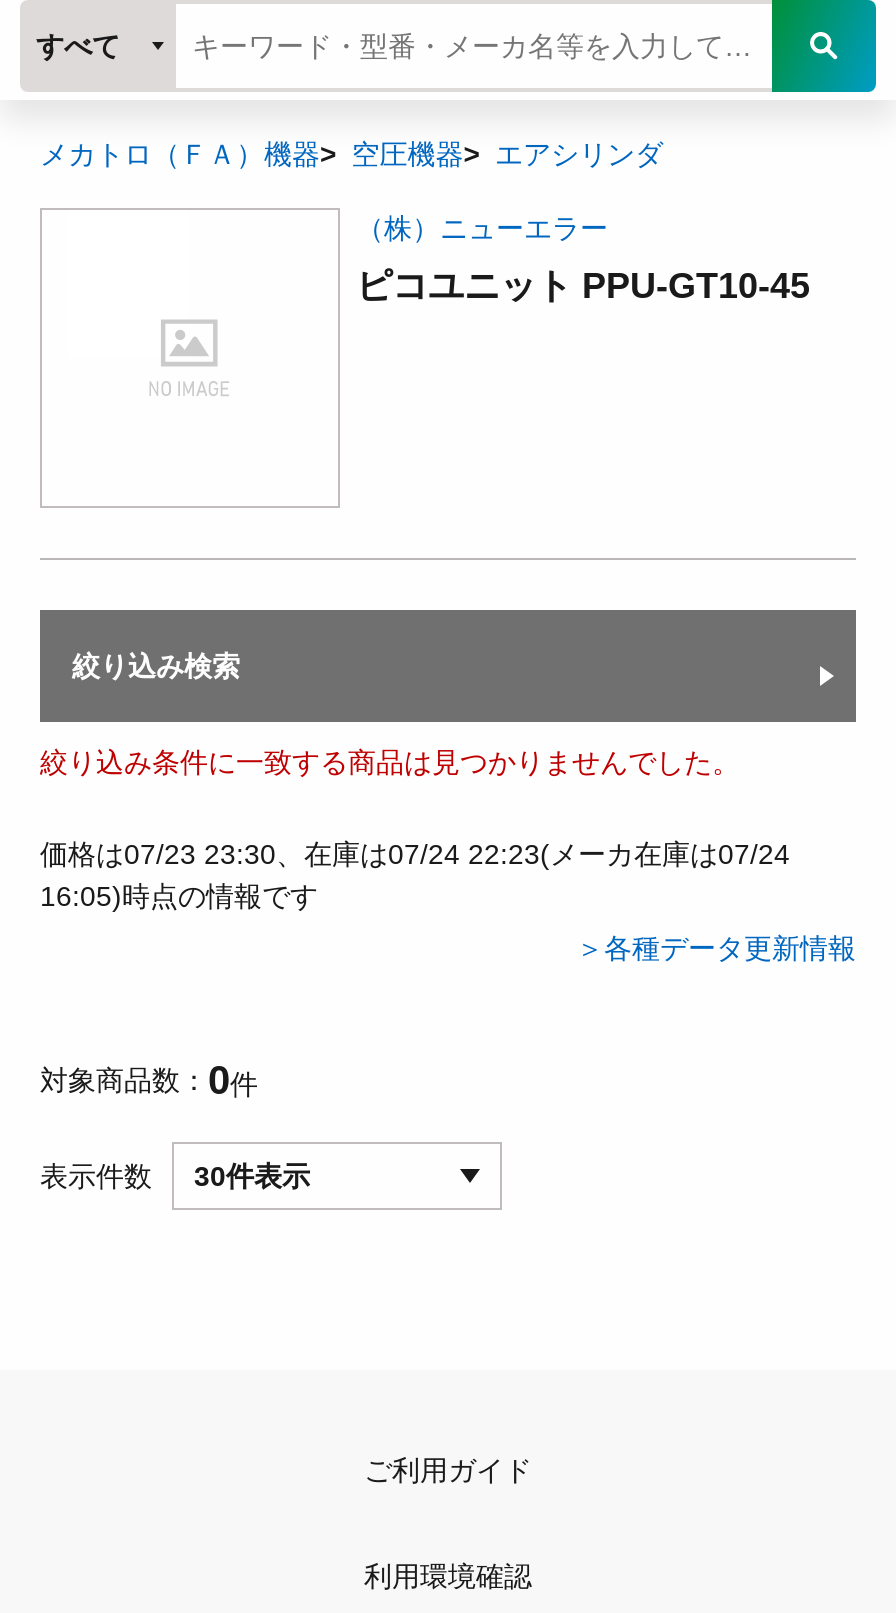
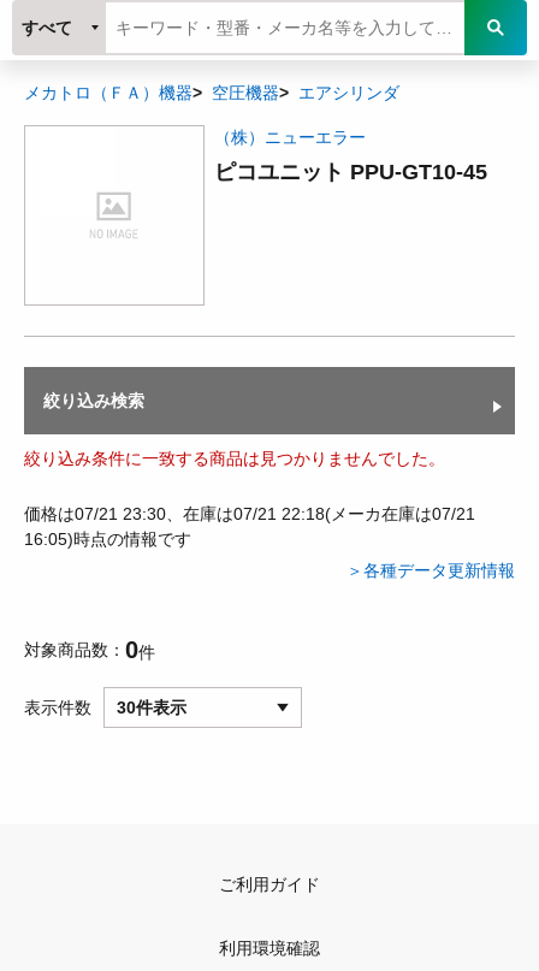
[40,838,790,870] 価格は07/23 23:30、在庫は07/24 22:23(メーカ在庫は07/24 -> [24,504,475,523] 価格は07/21 23:30、在庫は07/21 22:18(メーカ在庫は07/21

